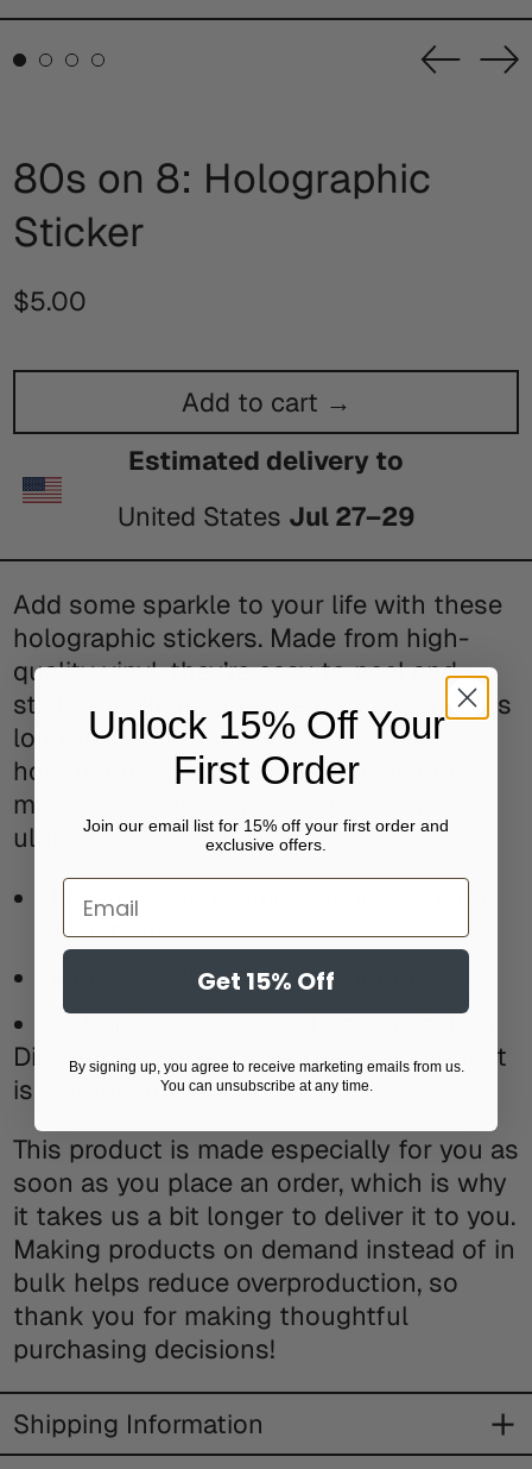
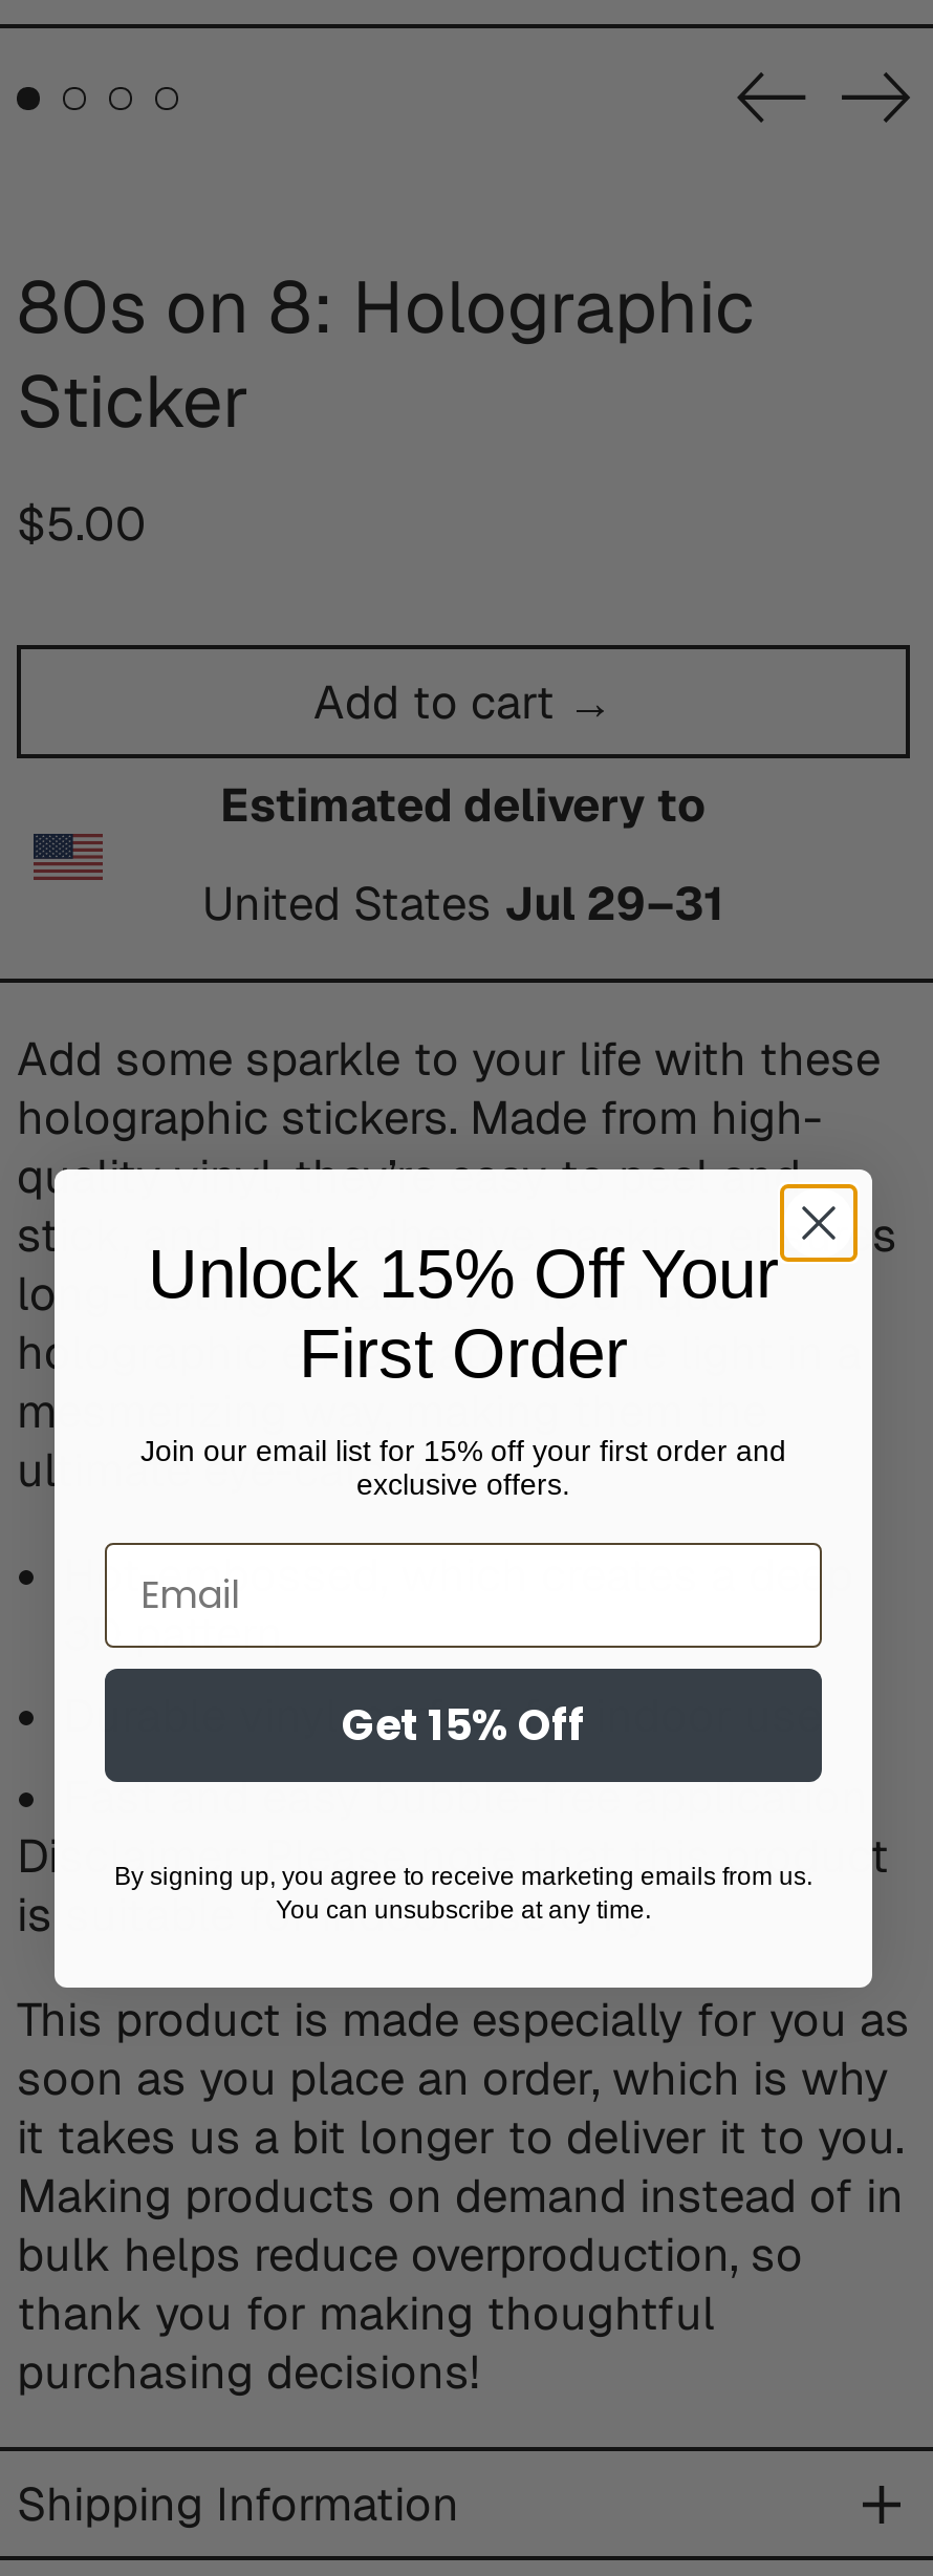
[117,500,415,533] United States Jul 27–29 -> [202,874,724,933] United States Jul 29–31

